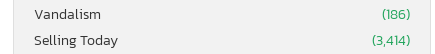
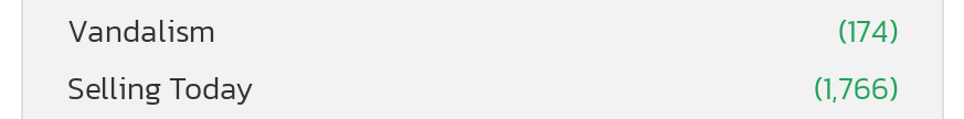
[382,3,410,24] (186) -> [838,8,898,54] (174)
[372,29,410,50] (3,414) -> [814,65,898,111] (1,766)

